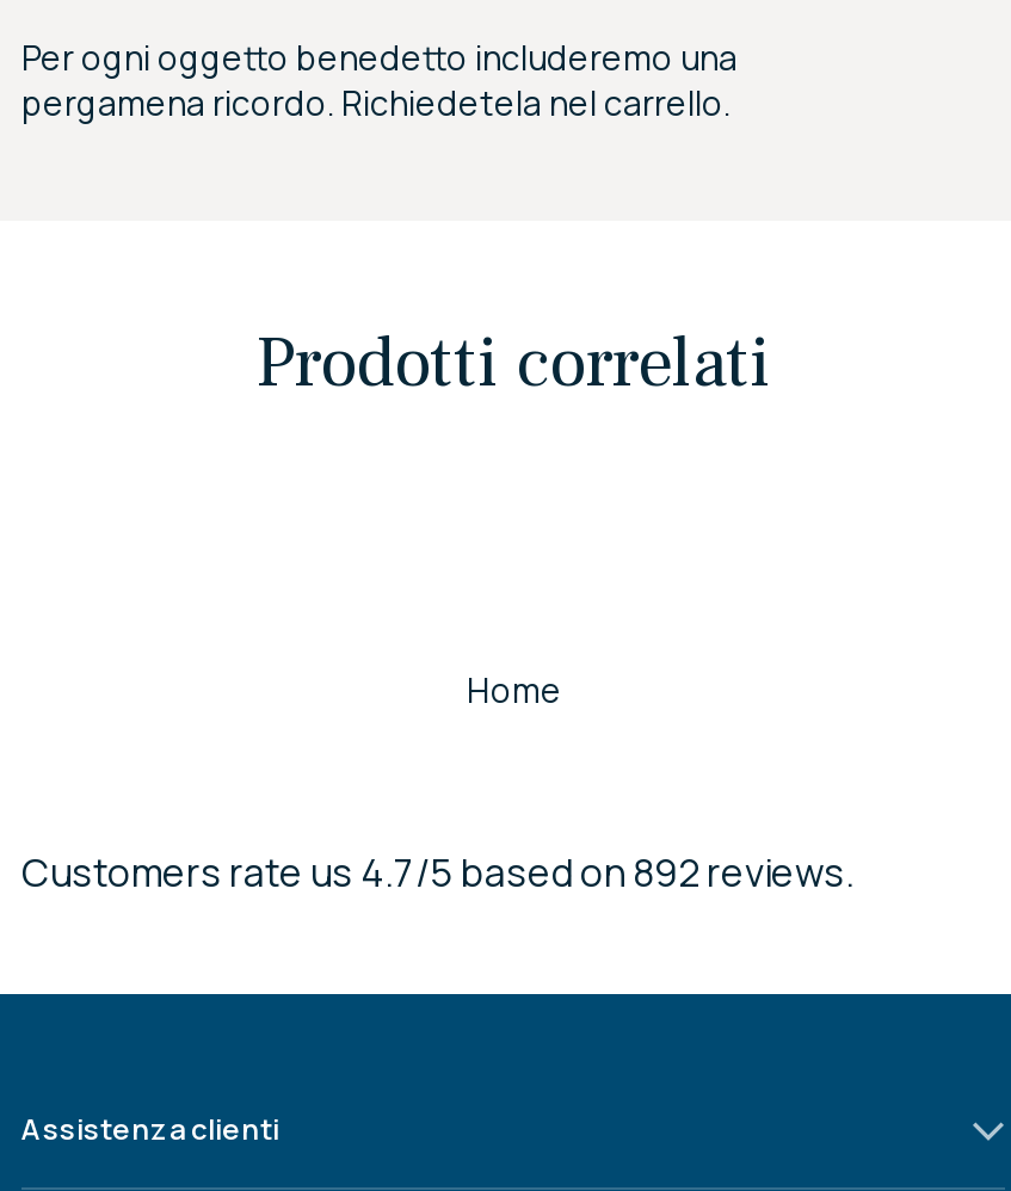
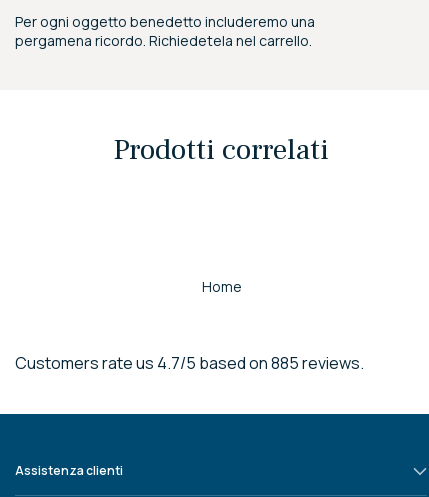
[21,846,855,898] Customers rate us 4.7/5 based on 892 reviews. -> [15,352,364,374] Customers rate us 4.7/5 based on 885 reviews.

